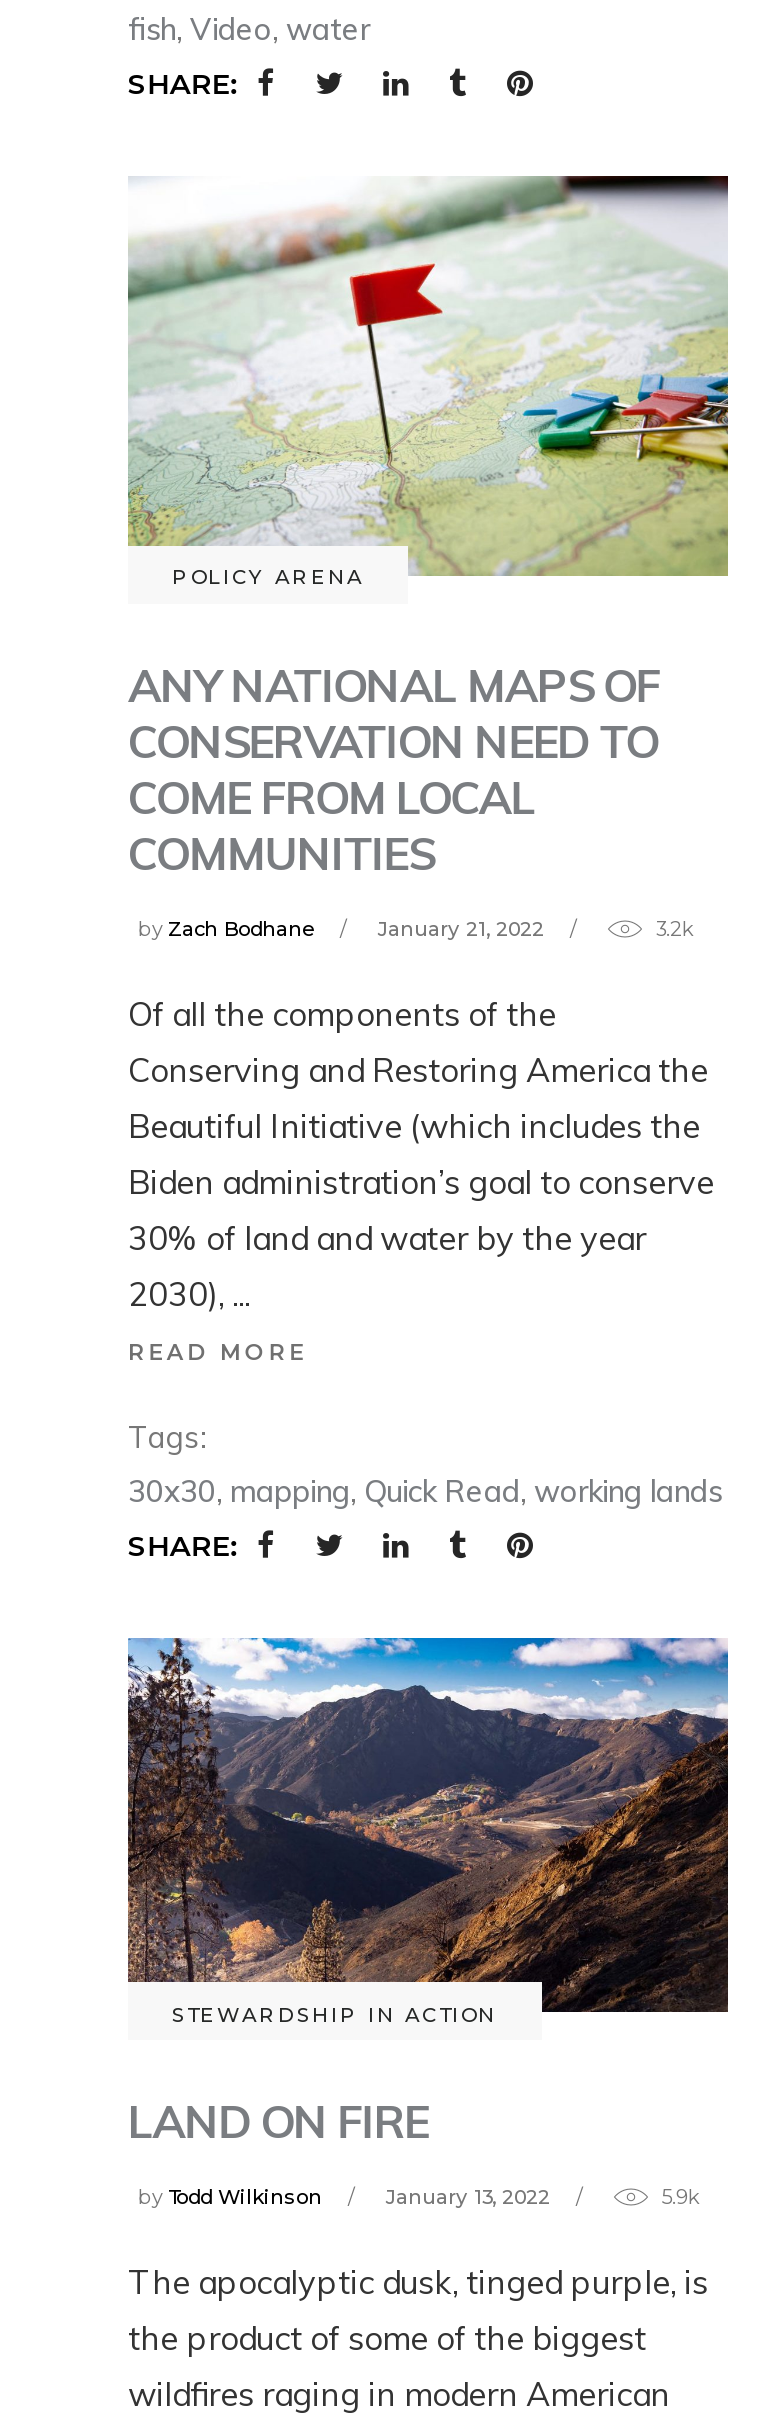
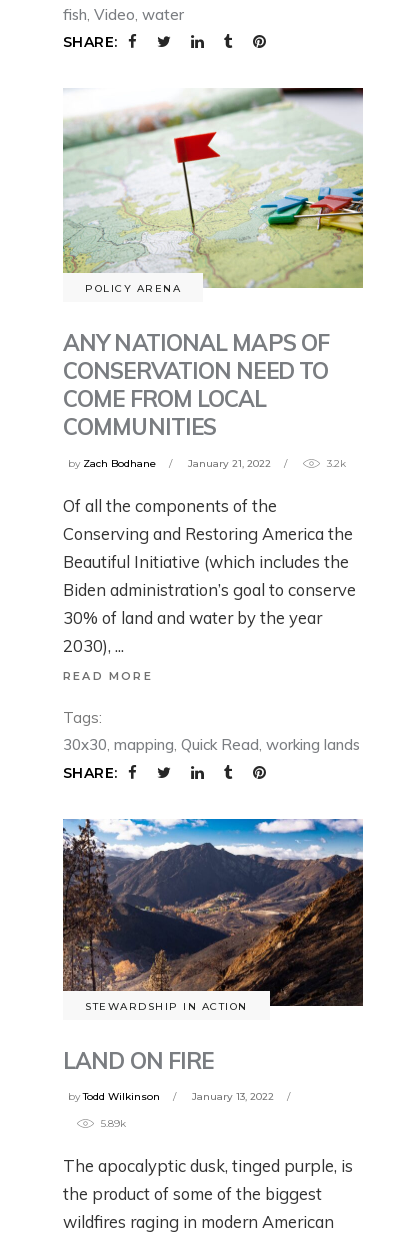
[662,2184,700,2210] 5.9k -> [101,1117,126,1130] 5.89k

